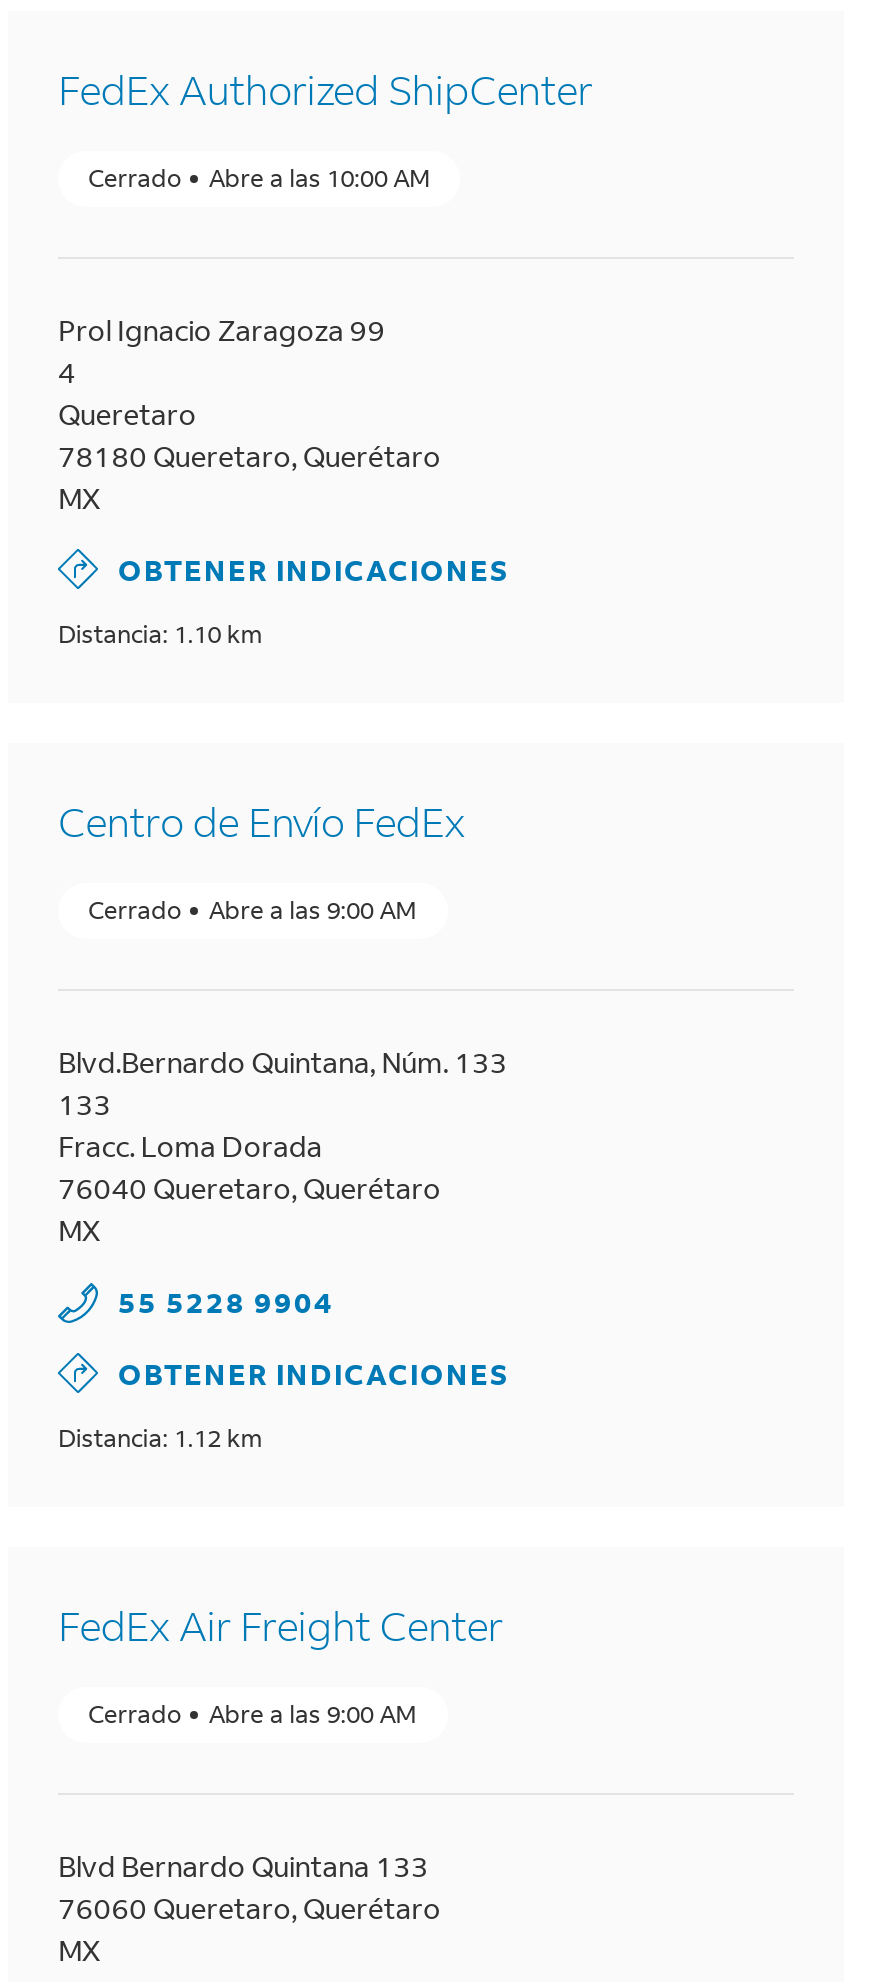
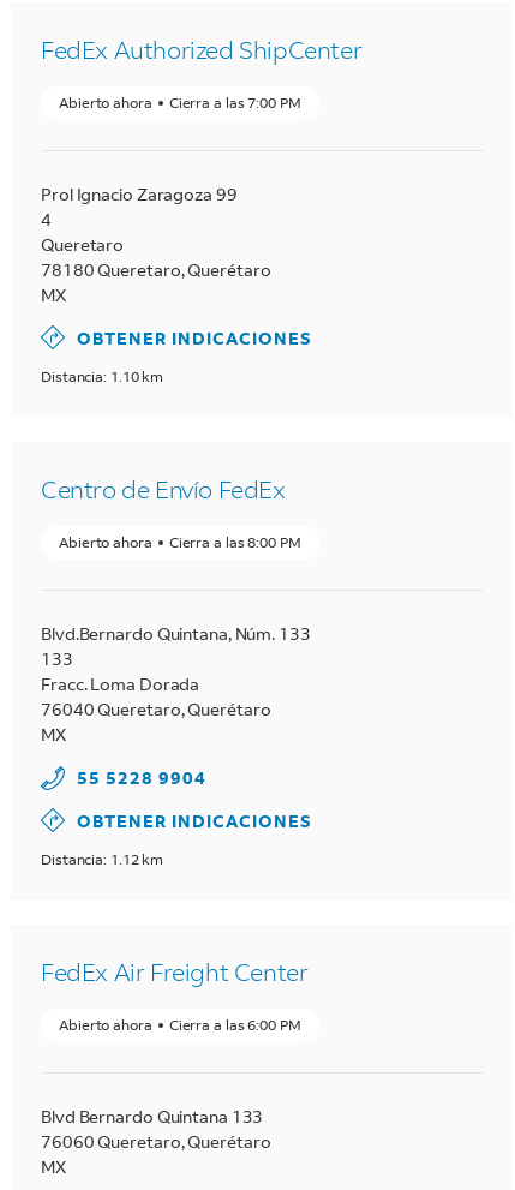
[88,163,431,193] Cerrado | Abre a las 10:00 AM -> [59,94,301,112] Abierto ahora | Cierra a las 7:00 PM
[88,895,417,925] Cerrado | Abre a las 9:00 AM -> [59,533,301,551] Abierto ahora | Cierra a las 8:00 PM
[88,1699,417,1729] Cerrado | Abre a las 9:00 AM -> [59,1016,301,1034] Abierto ahora | Cierra a las 6:00 PM

